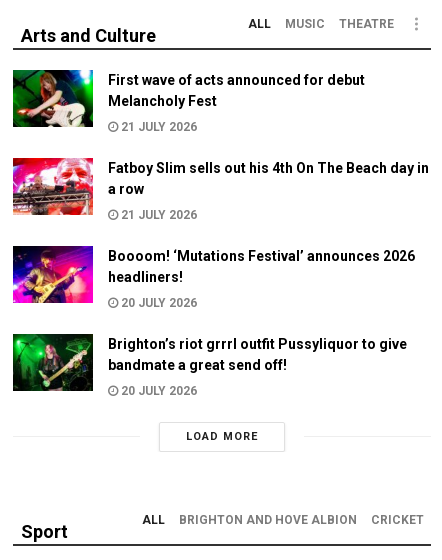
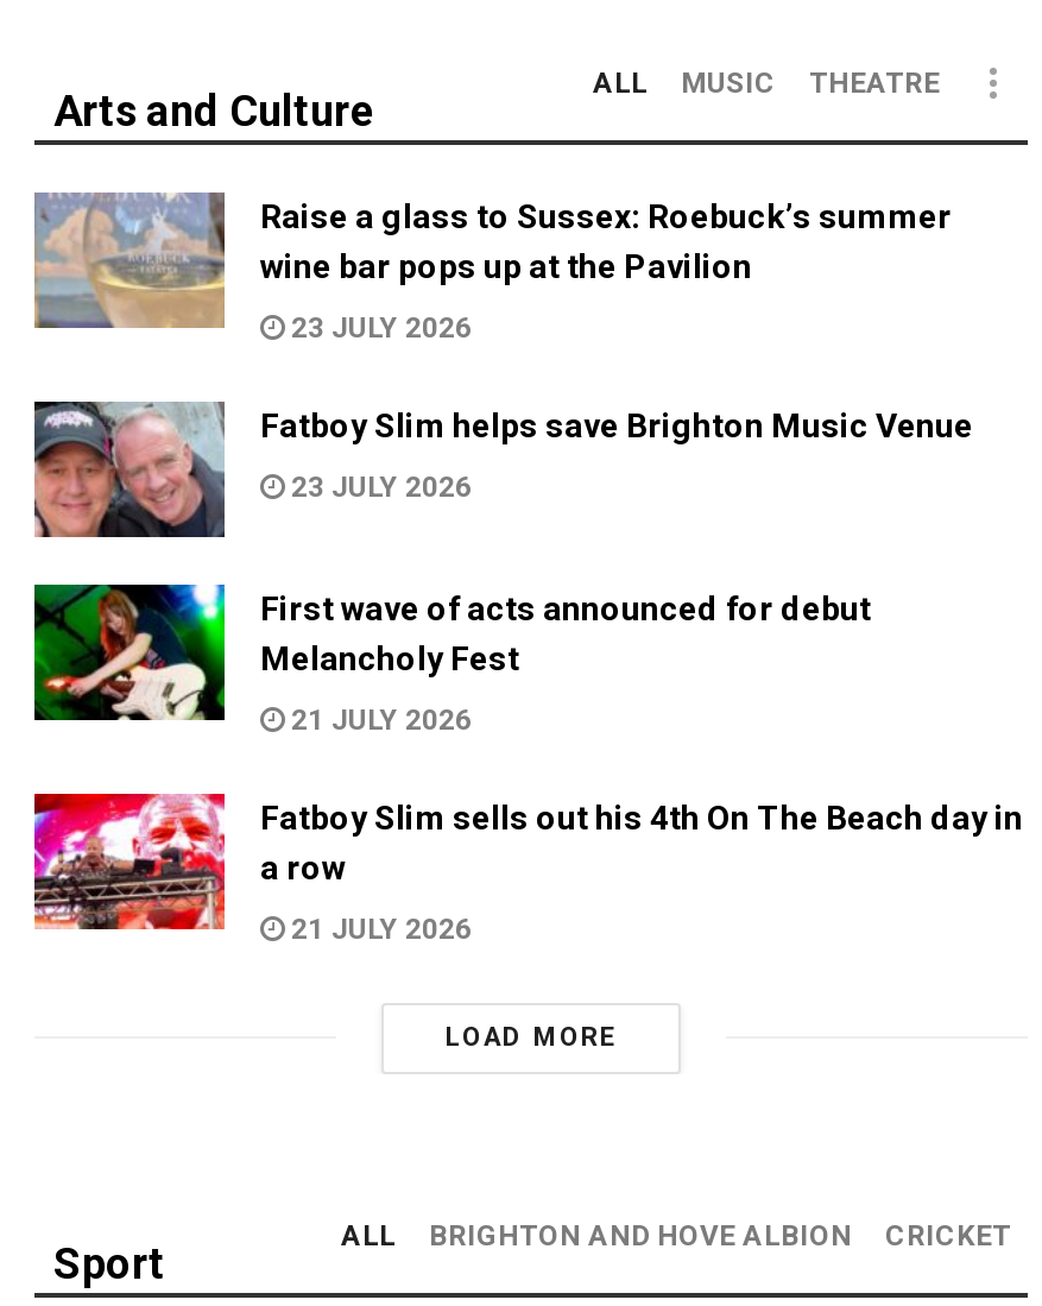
none -> [32,399,227,537] [image]
none -> [34,190,973,503] [image] | Raise a glass to Sussex: Roebuck’s summer | wine bar pops up at the Pavilion | 23 JULY 2026 | Fatboy Slim helps save Brighton Music Venue | 23 JULY 2026
moved [11,68,429,221] -> [30,580,1023,945]: [image] | First wave of acts announced for debut | Melancholy Fest | 21 JULY 2026 | Fatboy Slim sells out his 4th On The Beach day in | a row | 21 JULY 2026
[12,245,415,397] [image] | Boooom! ‘Mutations Festival’ announces 2026 | headliners! | 20 JULY 2026 | Brighton’s riot grrrl outfit Pussyliquor to give | bandmate a great send off! | 20 JULY 2026 -> none
[12,333,94,392] [image] -> none

